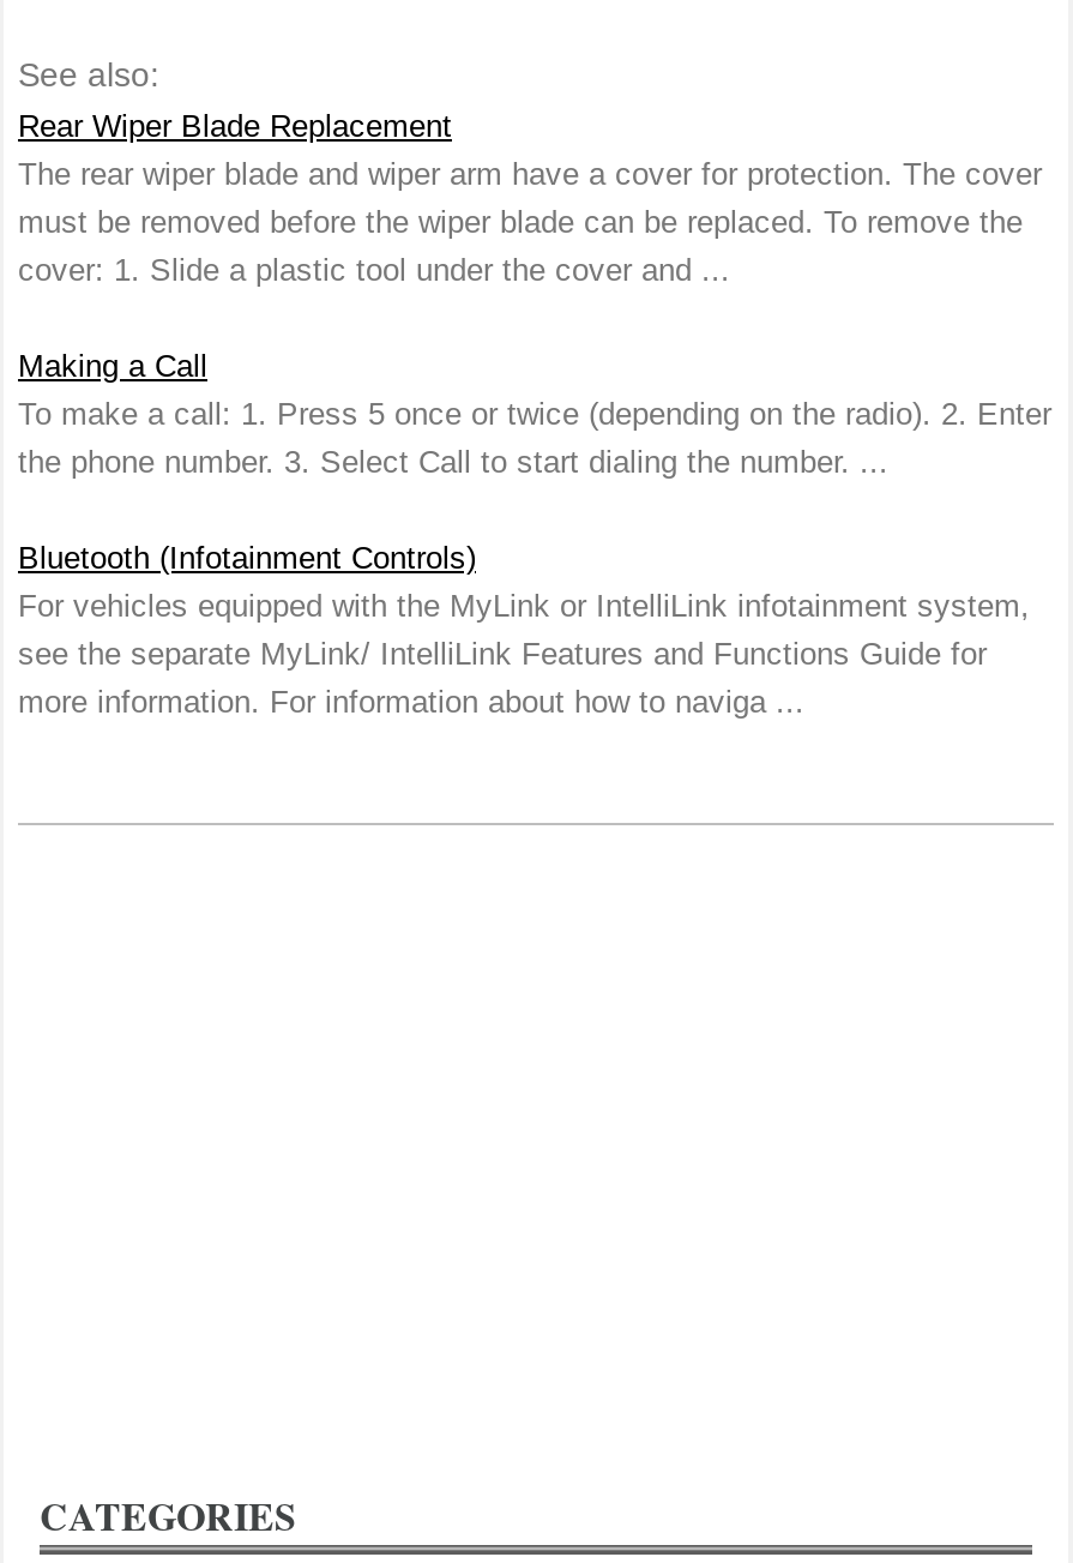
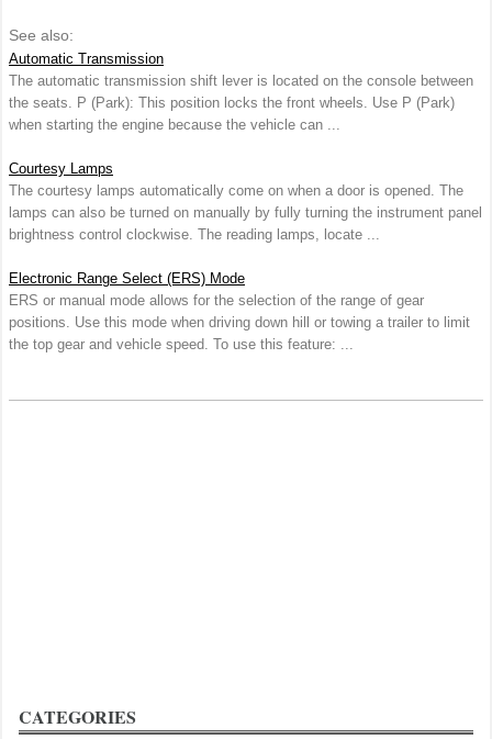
[18,108,1042,288] Rear Wiper Blade Replacement | The rear wiper blade and wiper arm have a cover for protection. The cover | must be removed before the wiper blade can be replaced. To remove the | cover: 1. Slide a plastic tool under the cover and ... -> [9,51,473,133] Automatic Transmission | The automatic transmission shift lever is located on the console between | the seats. P (Park): This position locks the front wheels. Use P (Park) | when starting the engine because the vehicle can ...
[18,348,1051,480] Making a Call | To make a call: 1. Press 5 once or twice (depending on the radio). 2. Enter | the phone number. 3. Select Call to start dialing the number. ... -> [9,160,482,243] Courtesy Lamps | The courtesy lamps automatically come on when a door is opened. The | lamps can also be turned on manually by fully turning the instrument panel | brightness control clockwise. The reading lamps, locate ...
[18,540,1030,720] Bluetooth (Infotainment Controls) | For vehicles equipped with the MyLink or IntelliLink infotainment system, | see the separate MyLink/ IntelliLink Features and Functions Guide for | more information. For information about how to naviga ... -> [9,270,470,352] Electronic Range Select (ERS) Mode | ERS or manual mode allows for the selection of the range of gear | positions. Use this mode when driving down hill or towing a trailer to limit | the top gear and vehicle speed. To use this feature: ...

